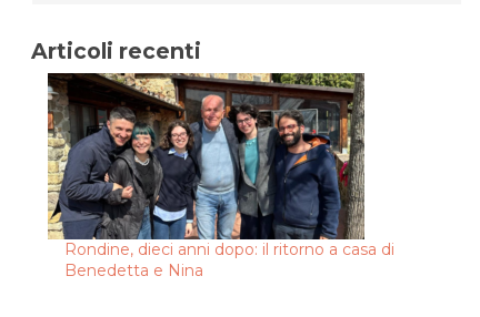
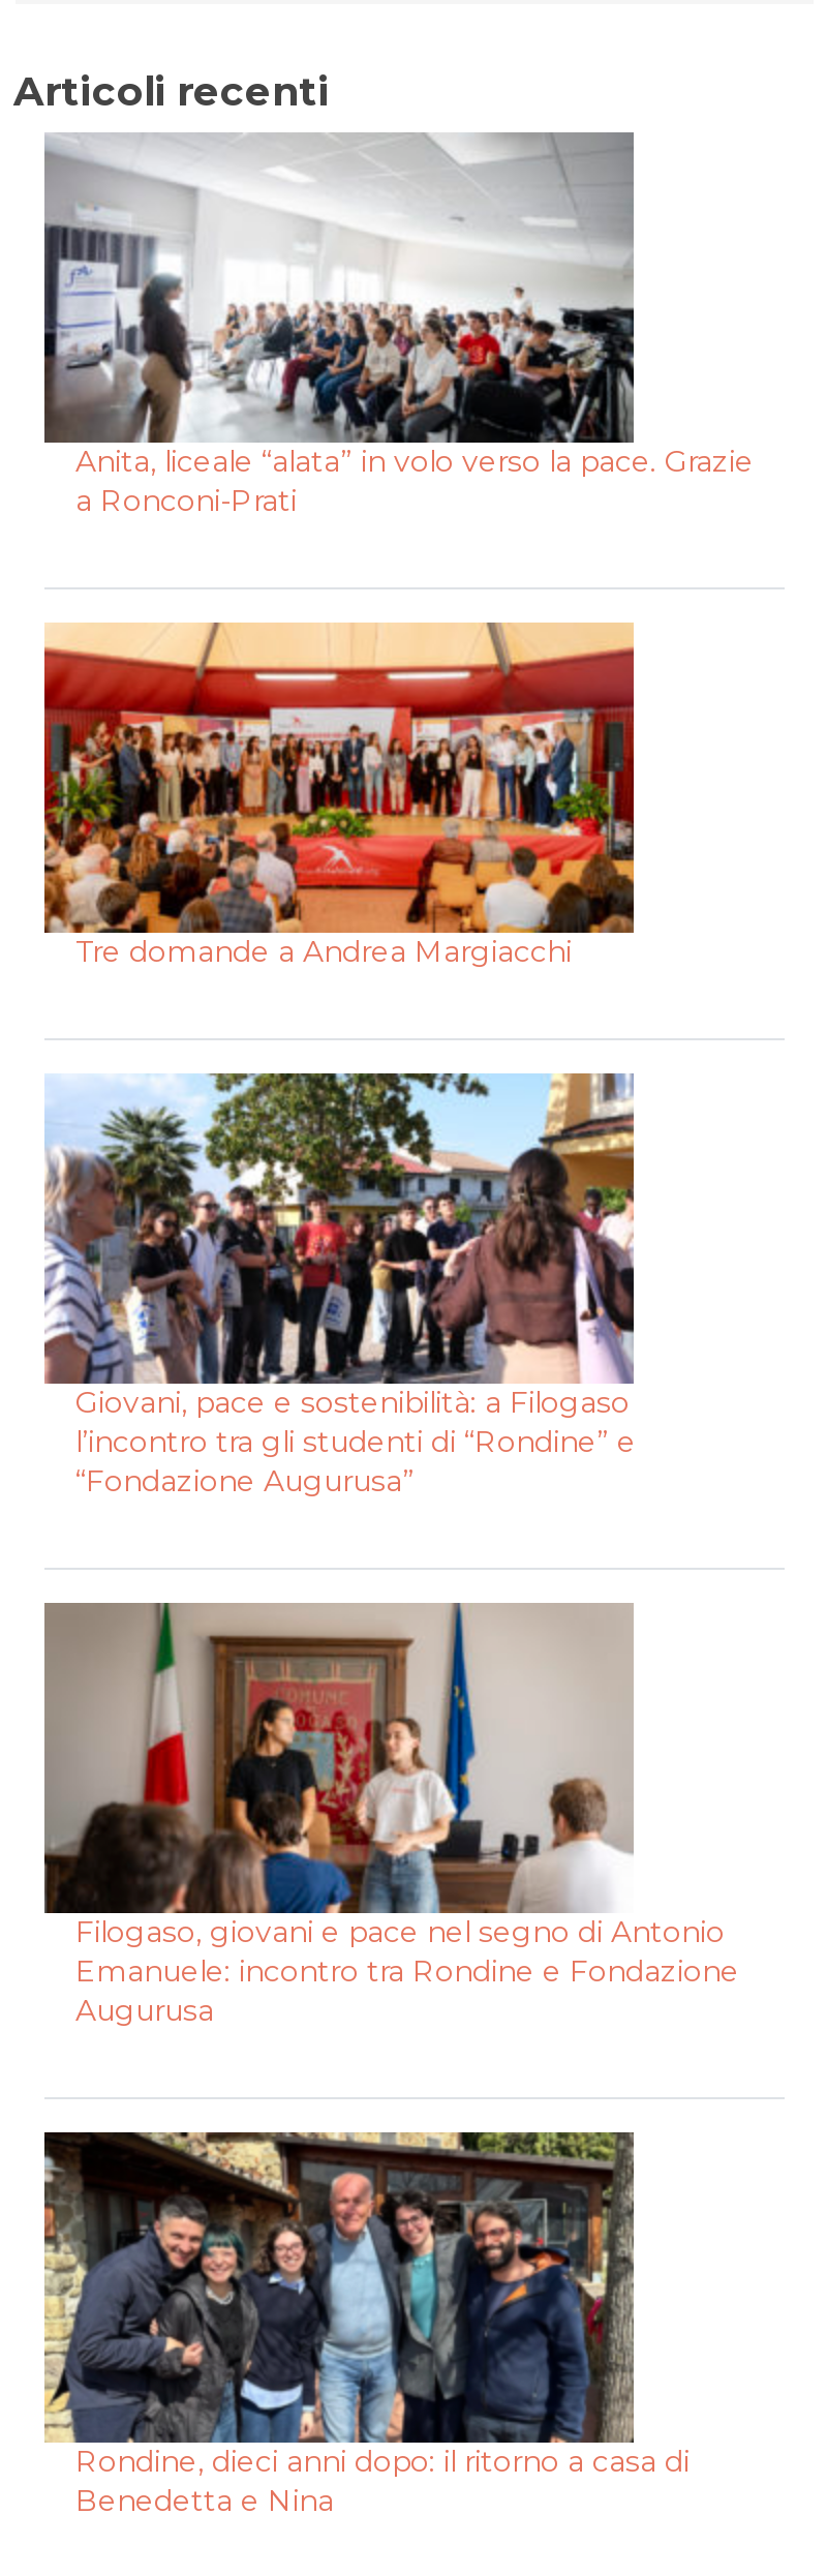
none -> [42,133,754,519] [image] | Anita, liceale “alata” in volo verso la pace. Grazie | a Ronconi-Prati
none -> [42,622,636,969] [image] | Tre domande a Andrea Margiacchi
none -> [42,1070,636,1499] [image] | Giovani, pace e sostenibilità: a Filogaso | l’incontro tra gli studenti di “Rondine” e | “Fondazione Augurusa”
none -> [42,1602,739,2028] [image] | Filogaso, giovani e pace nel segno di Antonio | Emanuele: incontro tra Rondine e Fondazione | Augurusa

